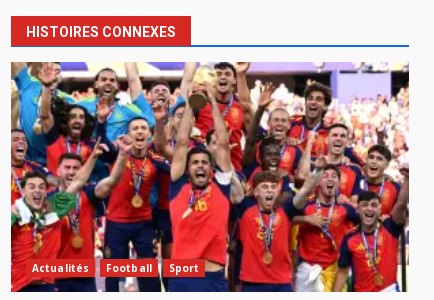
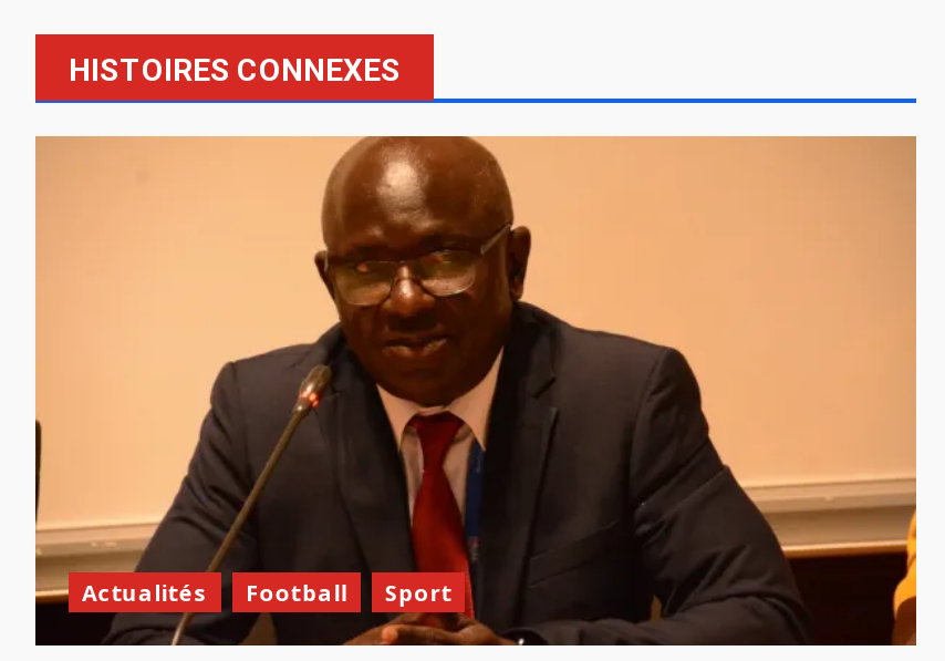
[10,61,410,293] [image] -> [33,133,918,649] [image]

